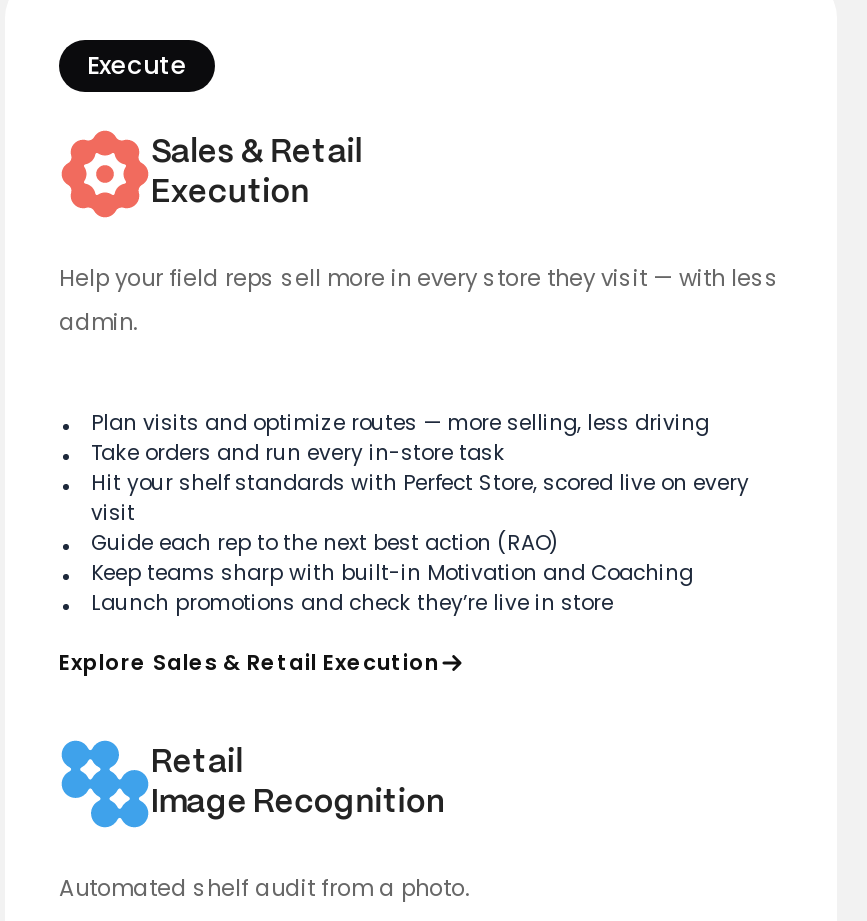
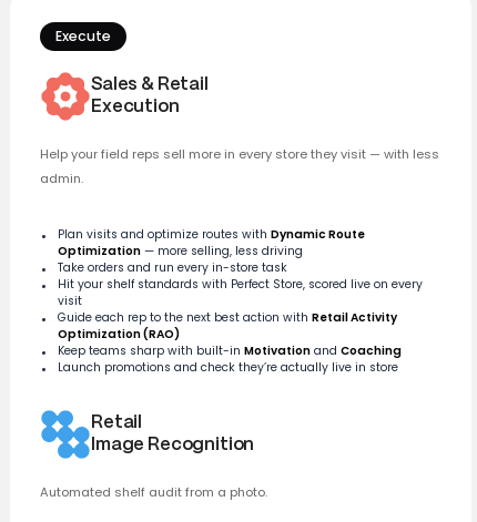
[91,408,709,438] Plan visits and optimize routes — more selling, less driving -> [58,226,365,259] Plan visits and optimize routes with Dynamic Route | Optimization — more selling, less driving
[91,528,559,558] Guide each rep to the next best action (RAO) -> [58,309,397,342] Guide each rep to the next best action with Retail Activity | Optimization (RAO)
moved [91,558,693,588] -> [58,342,402,359]: Keep teams sharp with built-in Motivation and Coaching
[59,588,613,678] Launch promotions and check they’re live in store | Explore Sales & Retail Execution -> [58,359,398,376] Launch promotions and check they’re actually live in store

